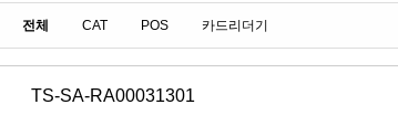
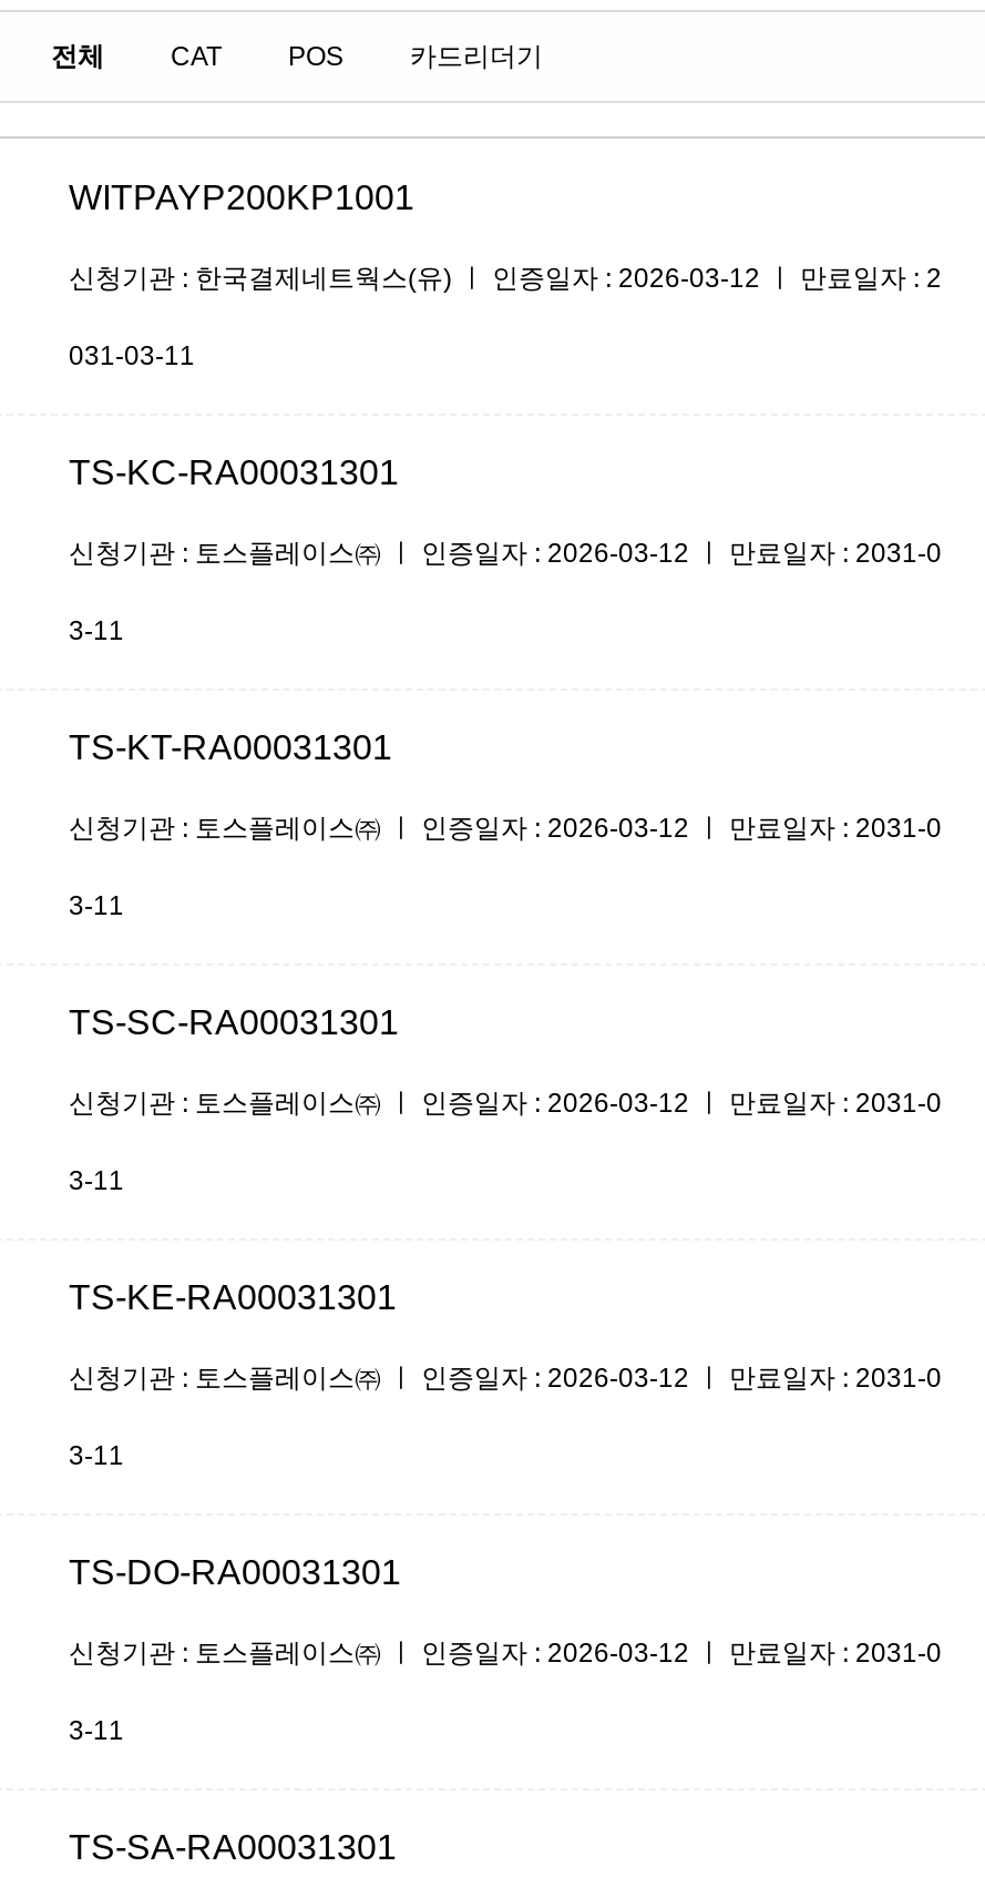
none -> [69,178,942,1746] WITPAYP200KP1001 | 신청기관 : 한국결제네트웍스(유) ㅣ 인증일자 : 2026-03-12 ㅣ 만료일자 : 2 | 031-03-11 | TS-KC-RA00031301 | 신청기관 : 토스플레이스㈜ ㅣ 인증일자 : 2026-03-12 ㅣ 만료일자 : 2031-0 | 3-11 | TS-KT-RA00031301 | 신청기관 : 토스플레이스㈜ ㅣ 인증일자 : 2026-03-12 ㅣ 만료일자 : 2031-0 | 3-11 | TS-SC-RA00031301 | 신청기관 : 토스플레이스㈜ ㅣ 인증일자 : 2026-03-12 ㅣ 만료일자 : 2031-0 | 3-11 | TS-KE-RA00031301 | 신청기관 : 토스플레이스㈜ ㅣ 인증일자 : 2026-03-12 ㅣ 만료일자 : 2031-0 | 3-11 | TS-DO-RA00031301 | 신청기관 : 토스플레이스㈜ ㅣ 인증일자 : 2026-03-12 ㅣ 만료일자 : 2031-0 | 3-11

